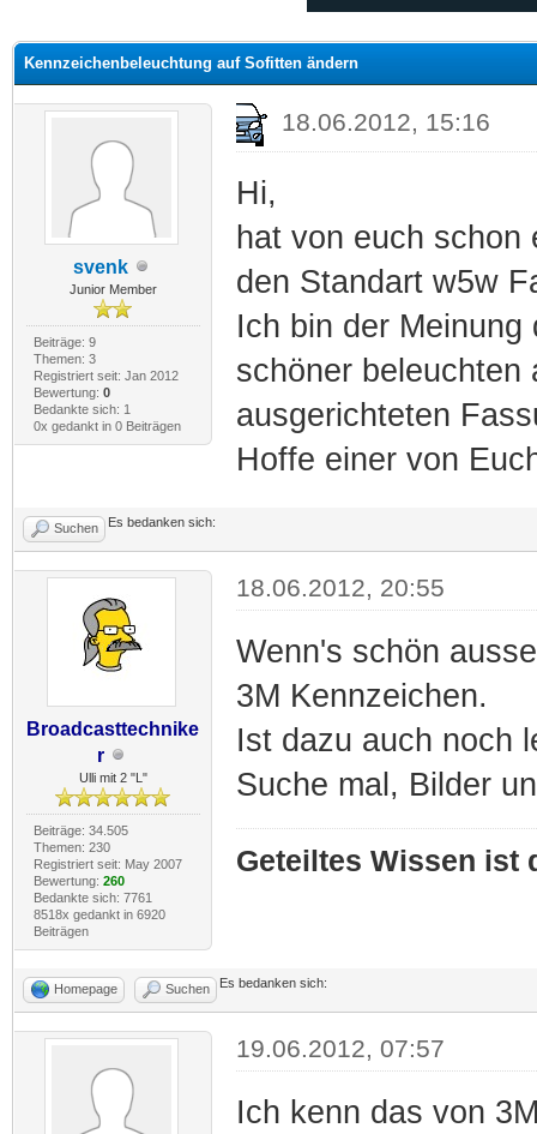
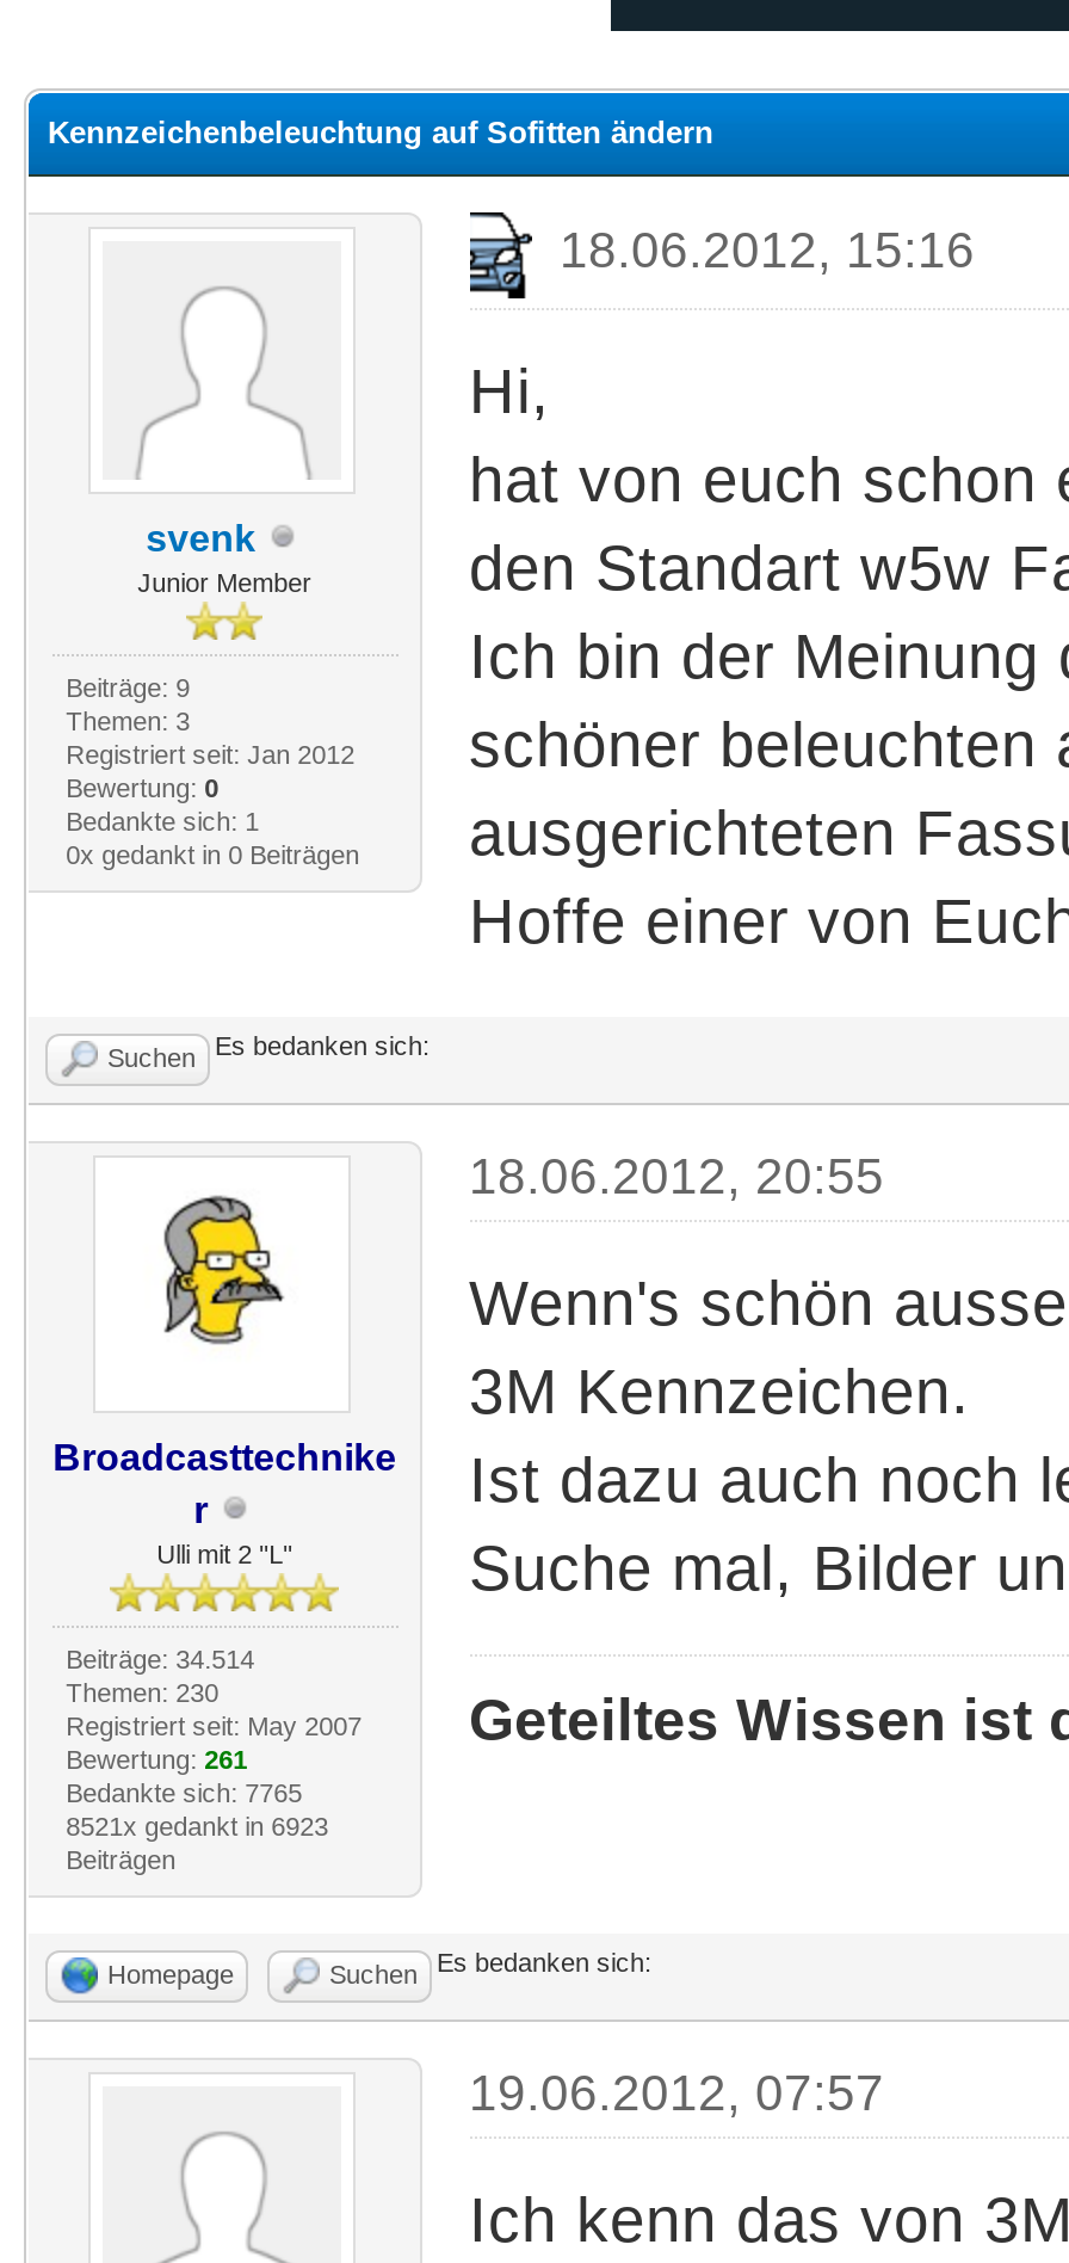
[33,823,128,837] Beiträge: 34.505 -> [66,1644,255,1673] Beiträge: 34.514
[33,873,124,888] Bewertung: 260 -> [66,1745,247,1773] Bewertung: 261
[33,890,152,905] Bedankte sich: 7761 -> [66,1778,302,1807] Bedankte sich: 7765
[33,907,165,921] 8518x gedankt in 6920 -> [66,1811,329,1840] 8521x gedankt in 6923

